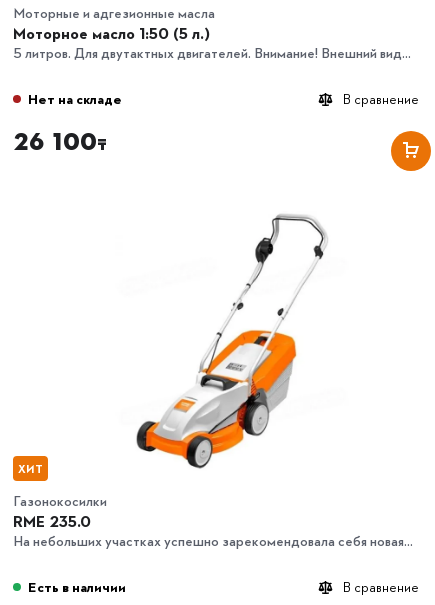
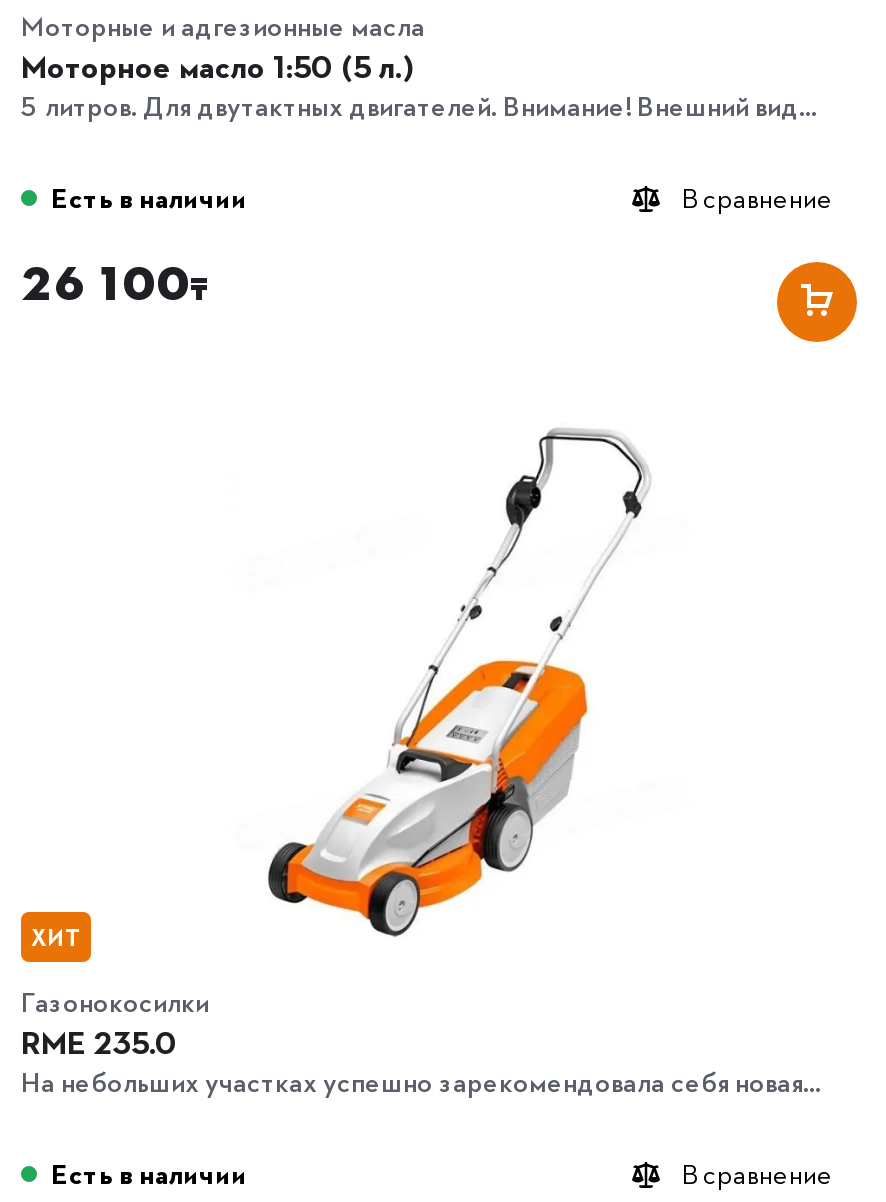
[28,89,122,108] Нет на складе -> [51,179,247,217] Есть в наличии

